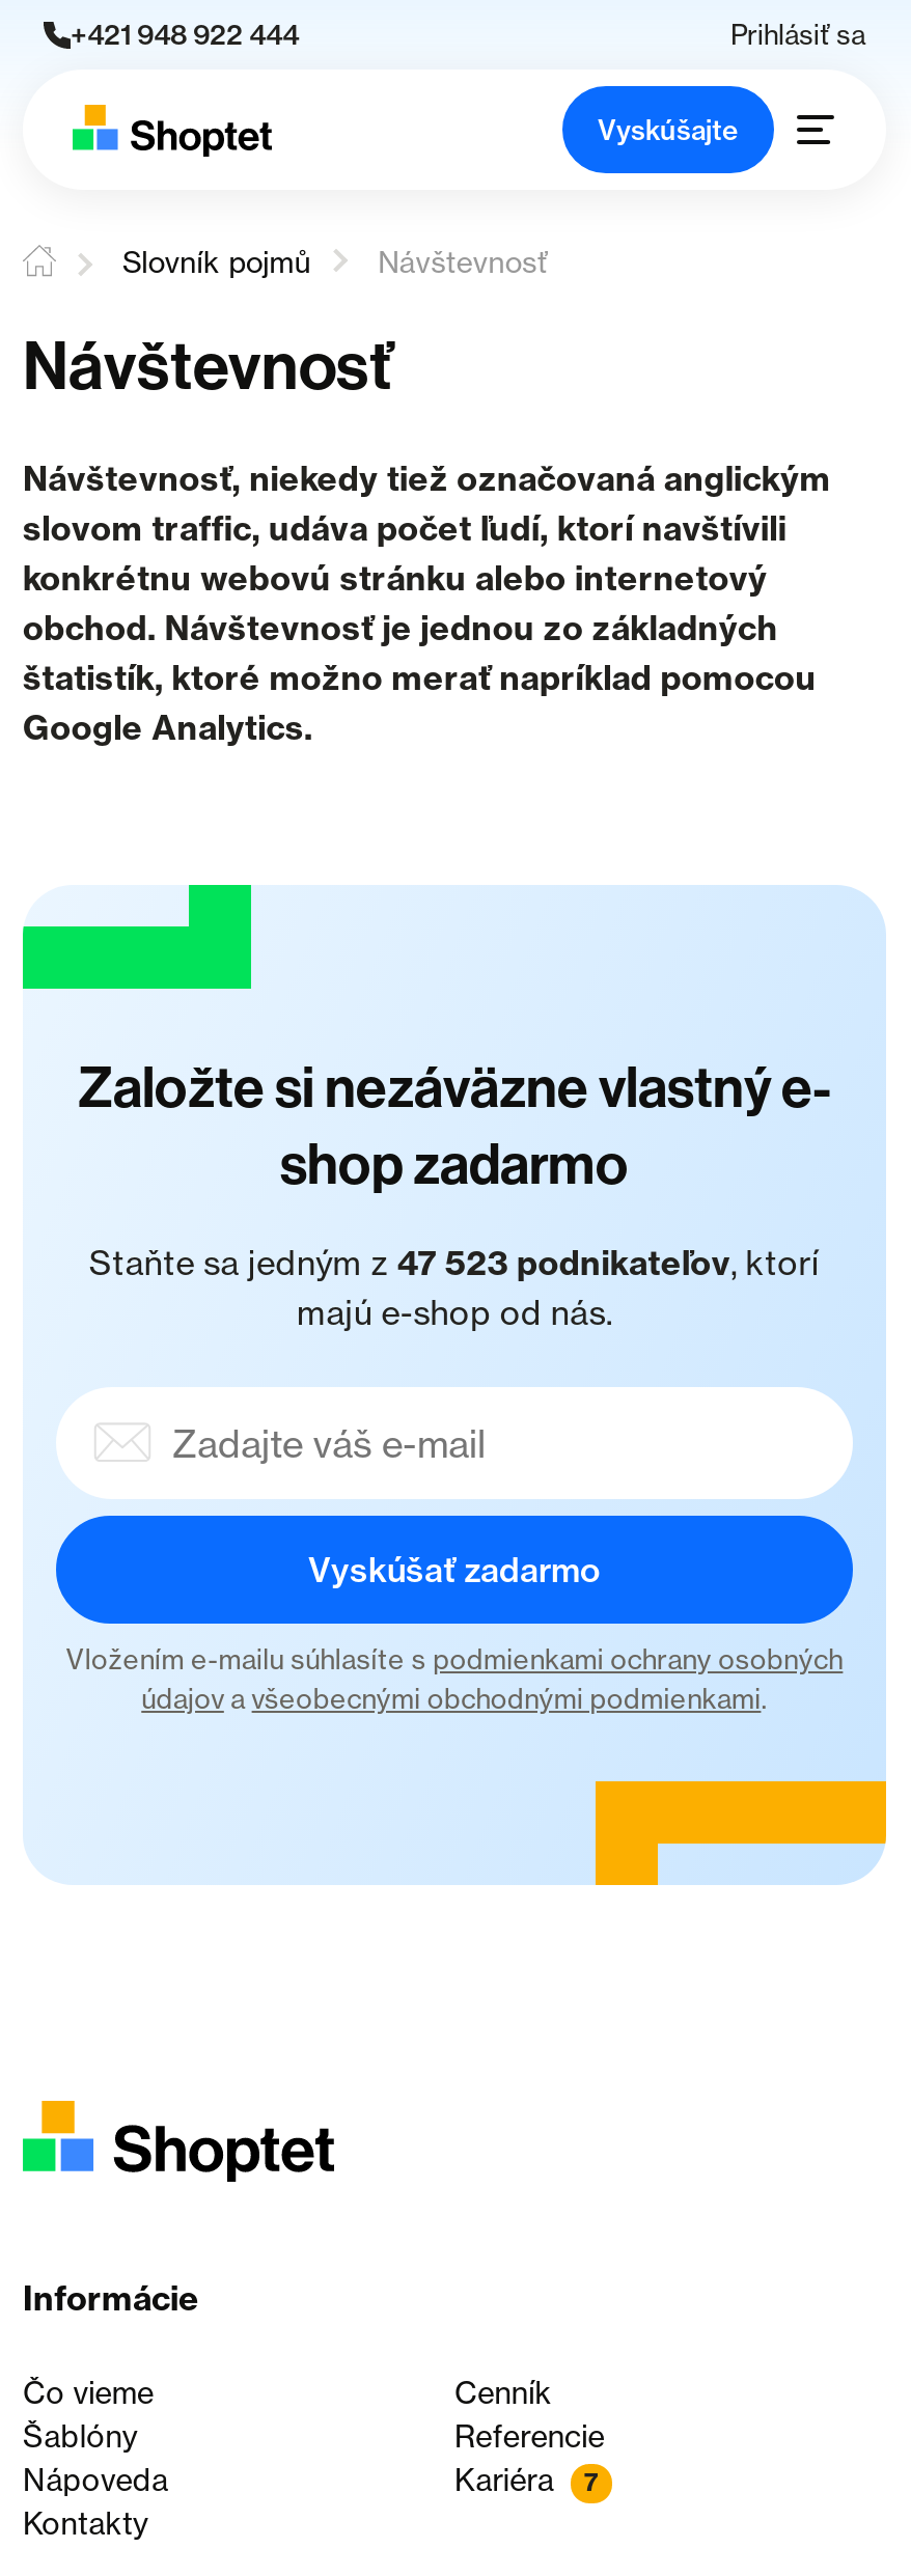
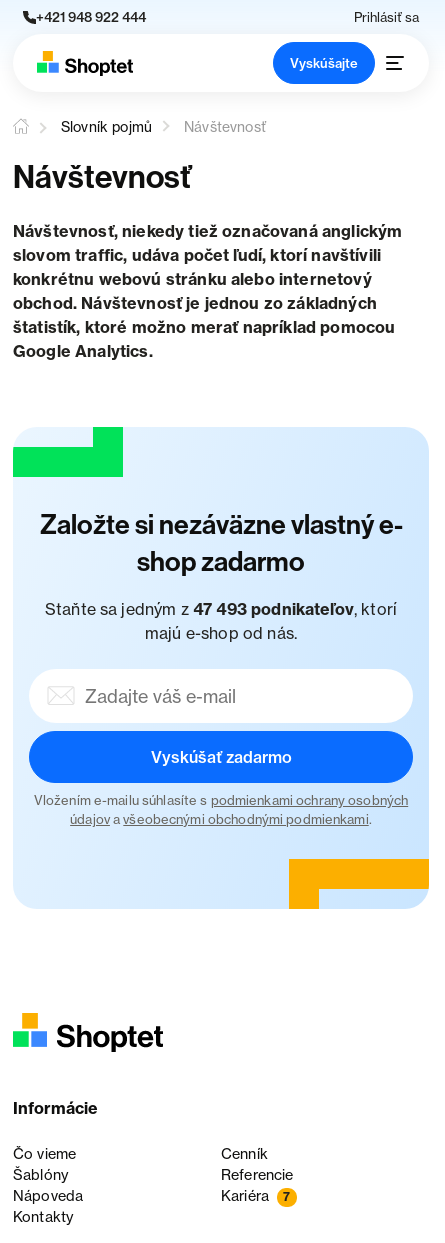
[89,1242,820,1283] Staňte sa jedným z 47 523 podnikateľov, ktorí -> [45,599,397,619] Staňte sa jedným z 47 493 podnikateľov, ktorí

